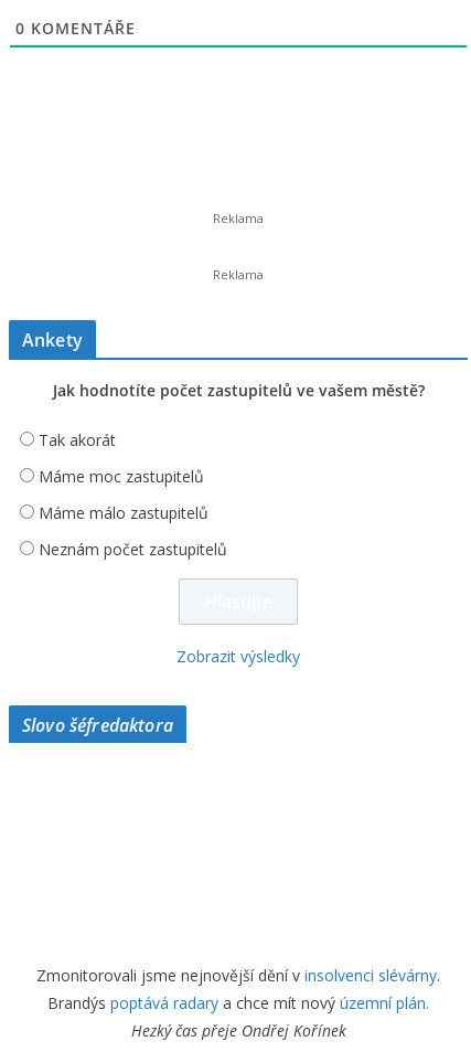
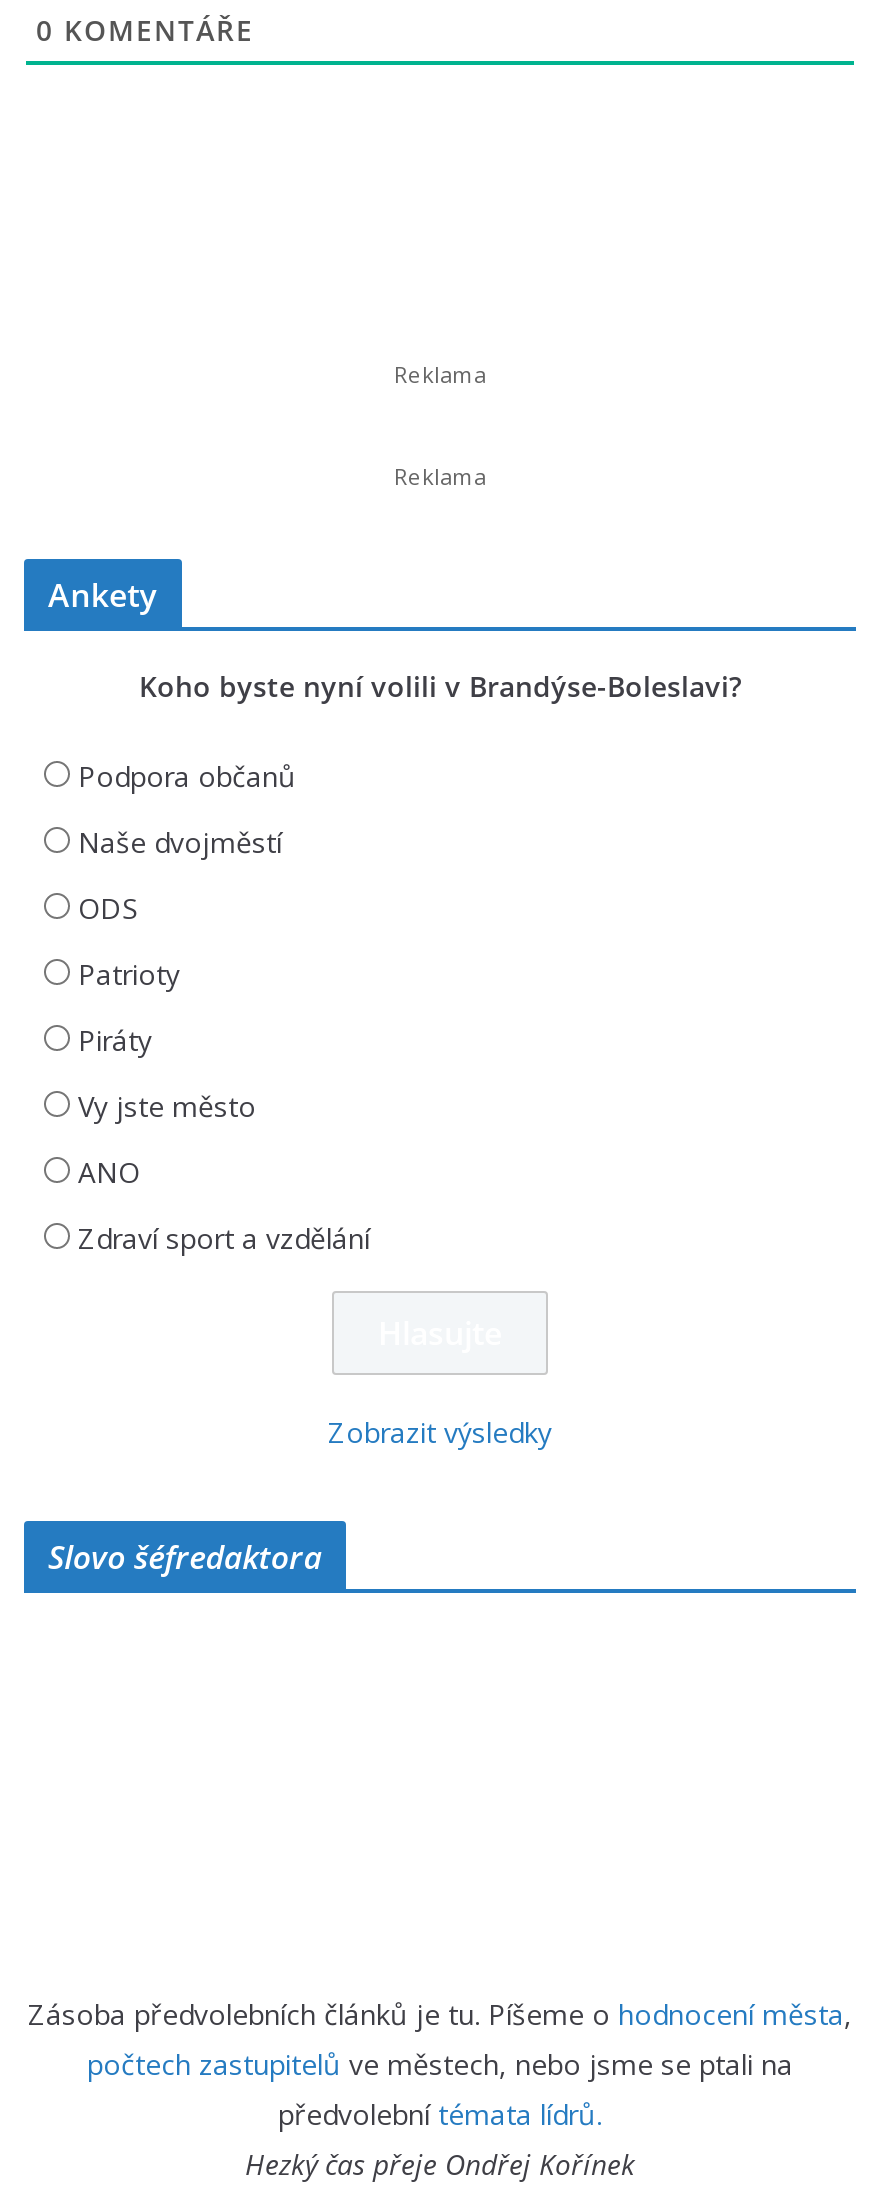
[39,379,424,559] Jak hodnotíte počet zastupitelů ve vašem městě? | Tak akorát | Máme moc zastupitelů | Máme málo zastupitelů | Neznám počet zastupitelů -> [78,666,741,1256] Koho byste nyní volili v Brandýse-Boleslavi? | Podpora občanů | Naše dvojměstí | ODS | Patrioty | Piráty | Vy jste město | ANO | Zdraví sport a vzdělání
[36,964,440,1013] Zmonitorovali jsme nejnovější dění v insolvenci slévárny. | Brandýs poptává radary a chce mít nový územní plán. -> [28,1994,852,2132] Zásoba předvolebních článků je tu. Píšeme o hodnocení města, | počtech zastupitelů ve městech, nebo jsme se ptali na | předvolební témata lídrů.

